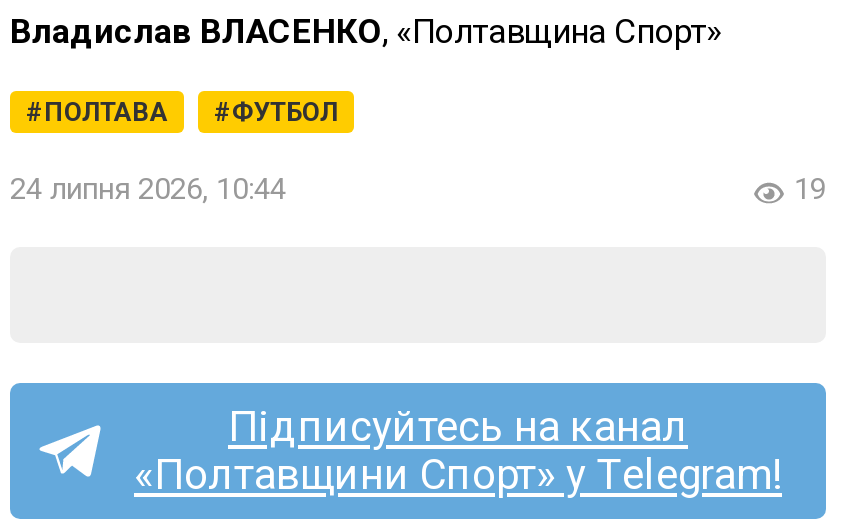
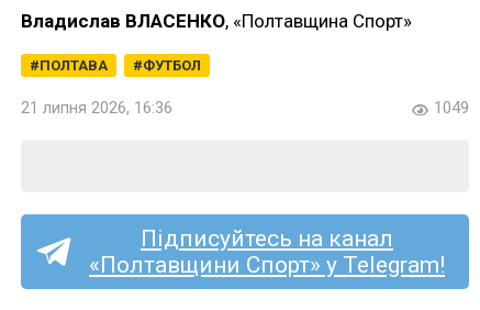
[10,172,286,208] 24 липня 2026, 10:44 -> [21,98,172,118] 21 липня 2026, 16:36
[794,172,826,208] 19 -> [434,98,469,118] 1049

